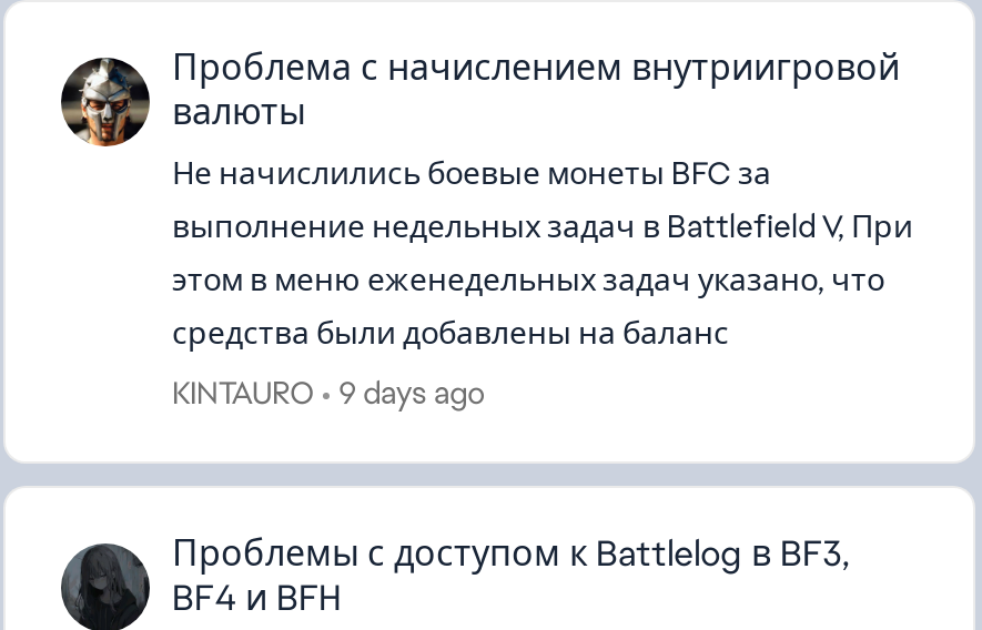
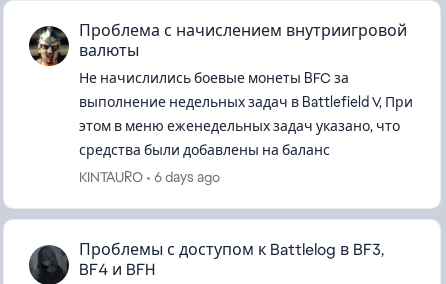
[172,373,485,413] KINTAURO 9 days ago -> [79,168,220,186] KINTAURO 6 days ago

